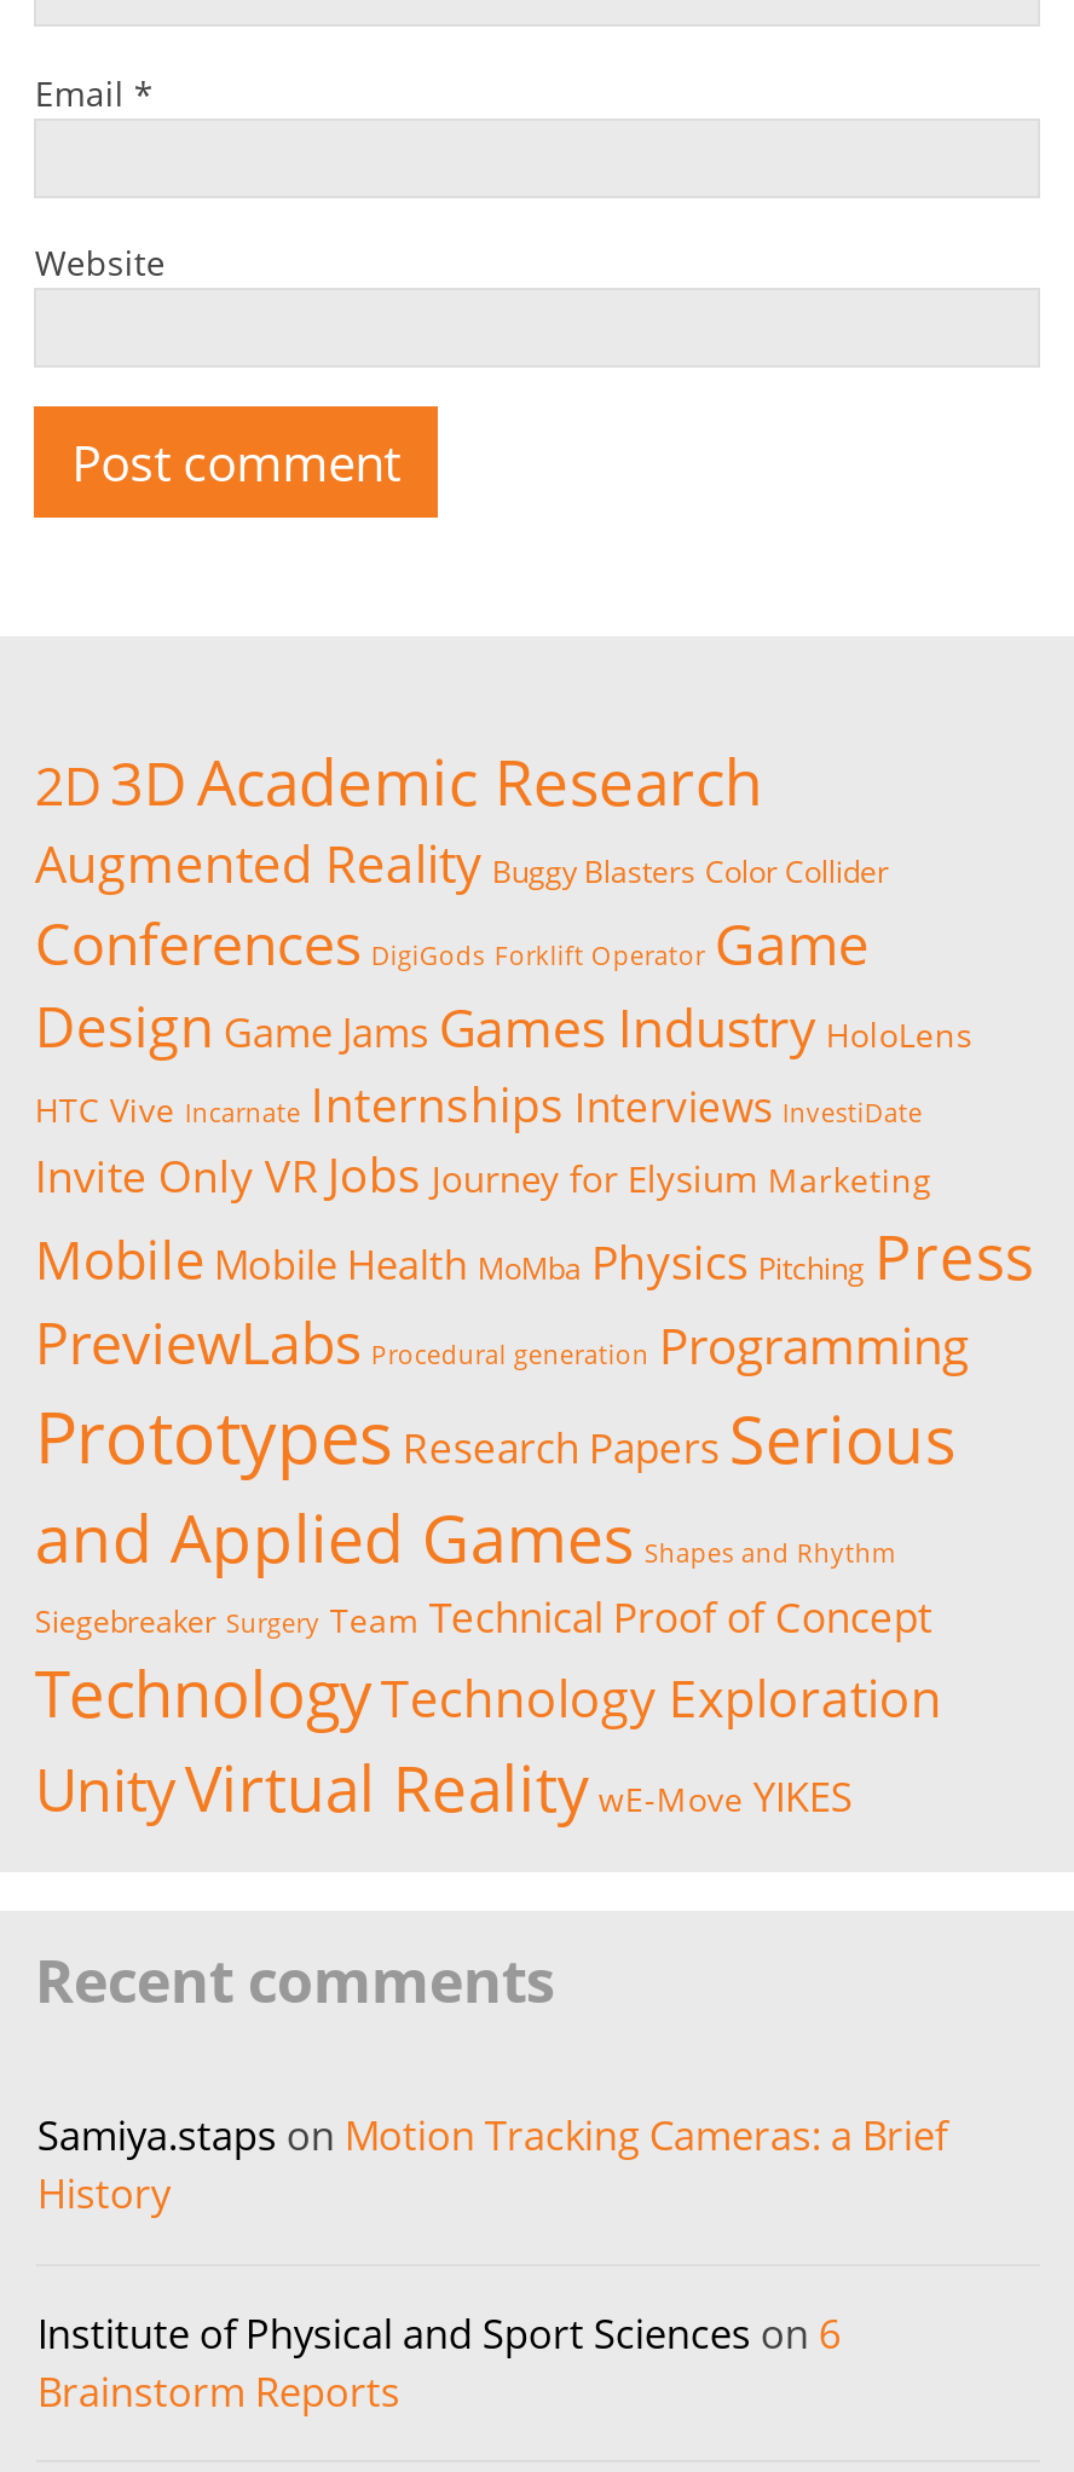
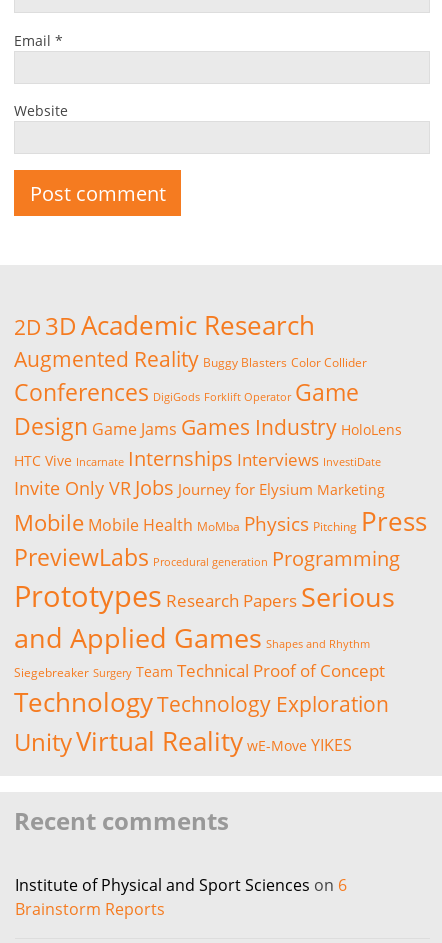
[37,2110,947,2221] Samiya.staps on Motion Tracking Cameras: a Brief | History -> none

